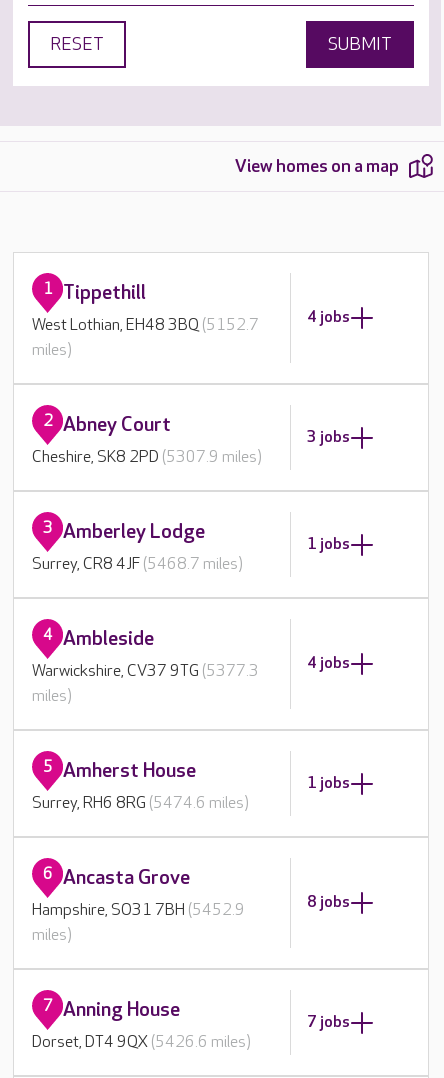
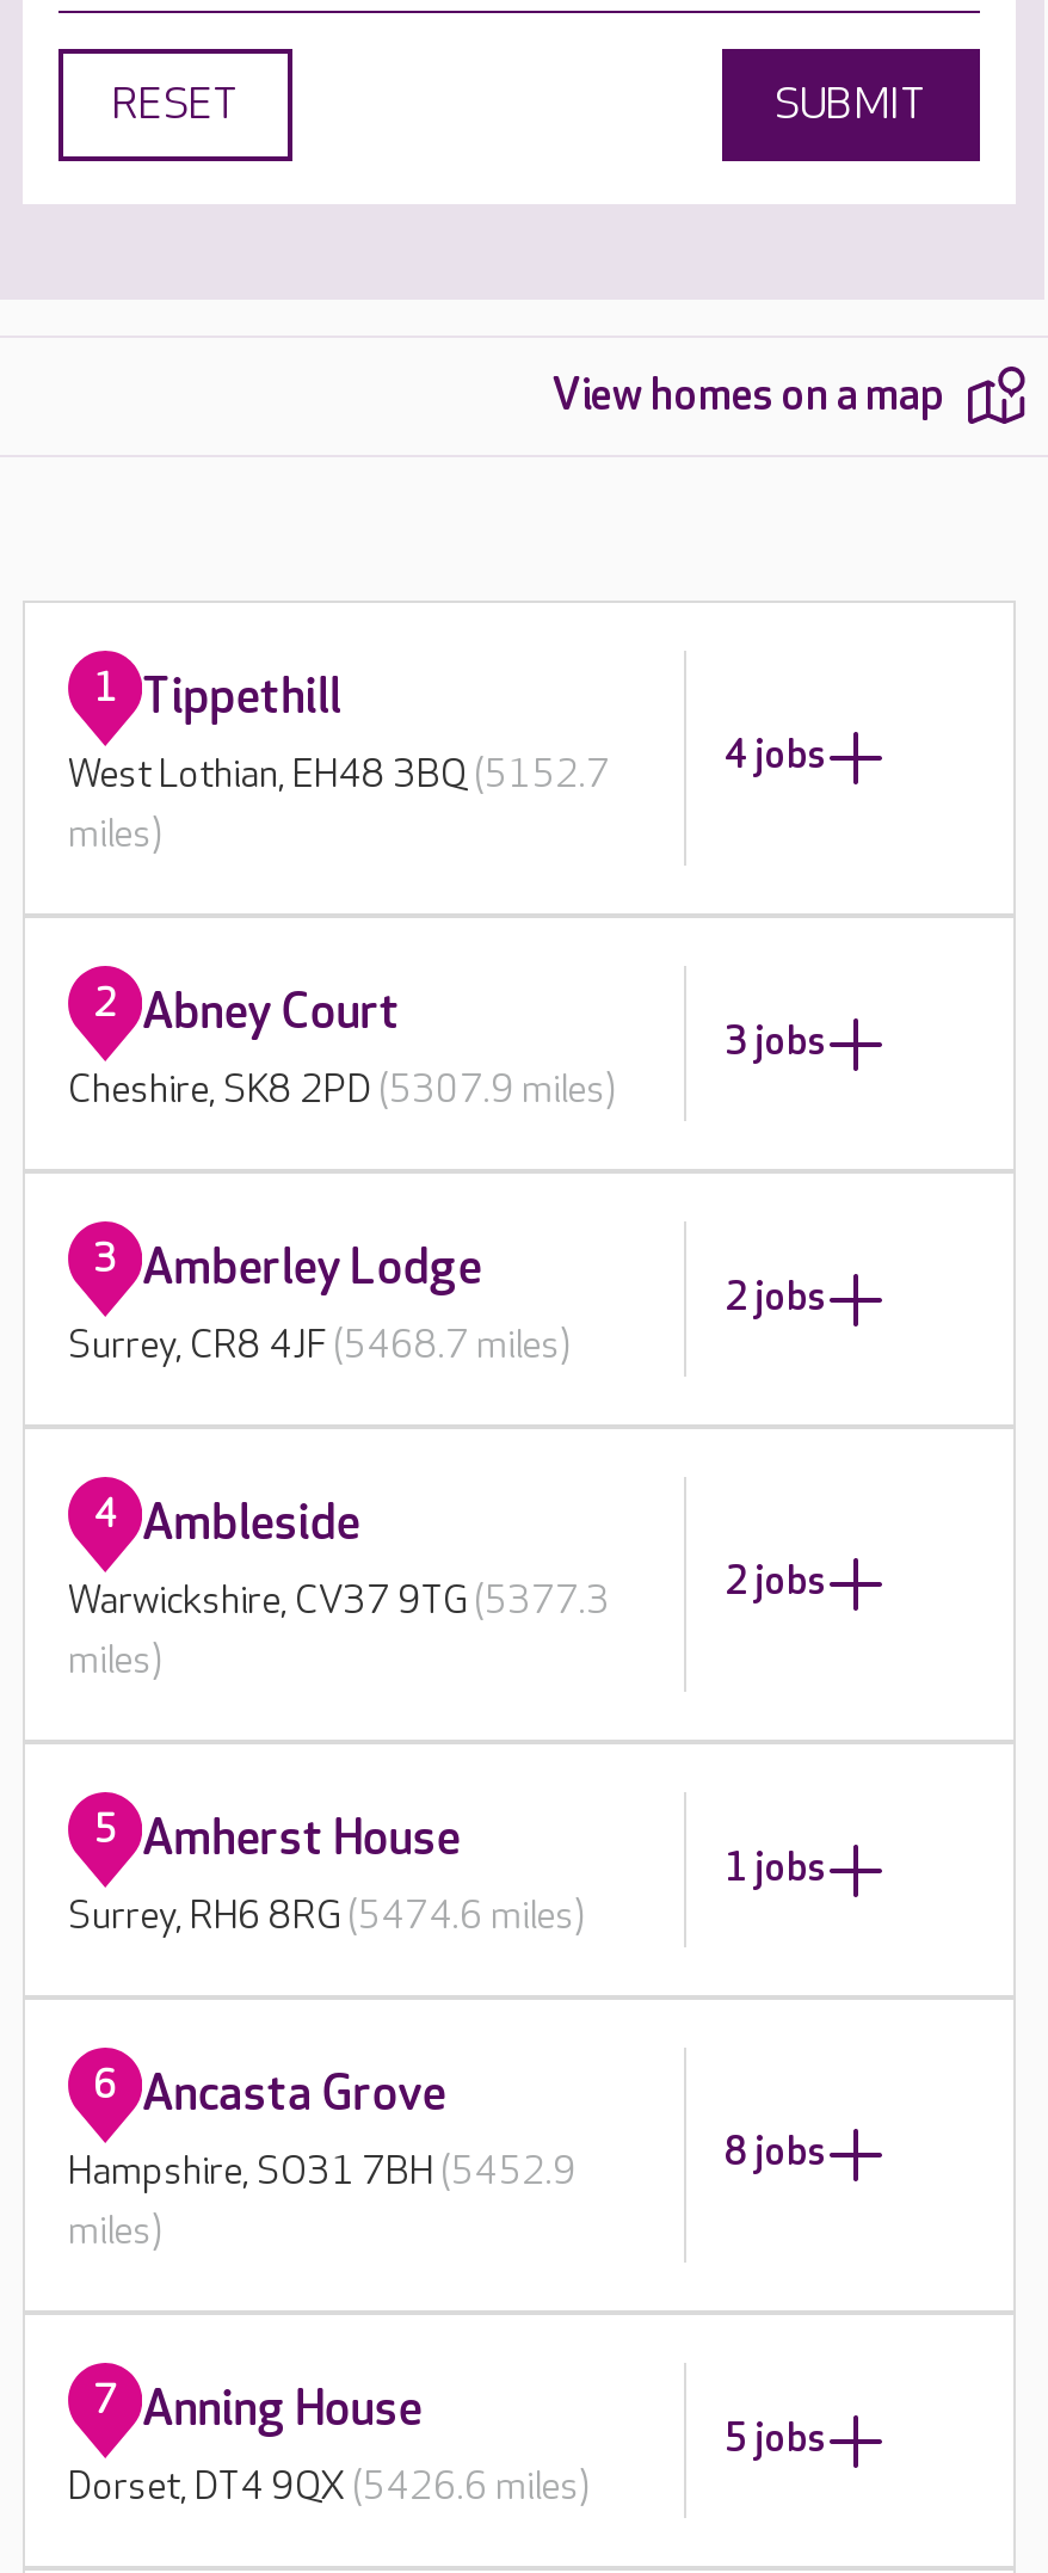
[307,534,350,553] 1 jobs -> [725,1275,827,1321] 2 jobs
[307,654,350,673] 4 jobs -> [725,1561,827,1606] 2 jobs
[307,1012,350,1031] 7 jobs -> [725,2417,827,2462] 5 jobs

